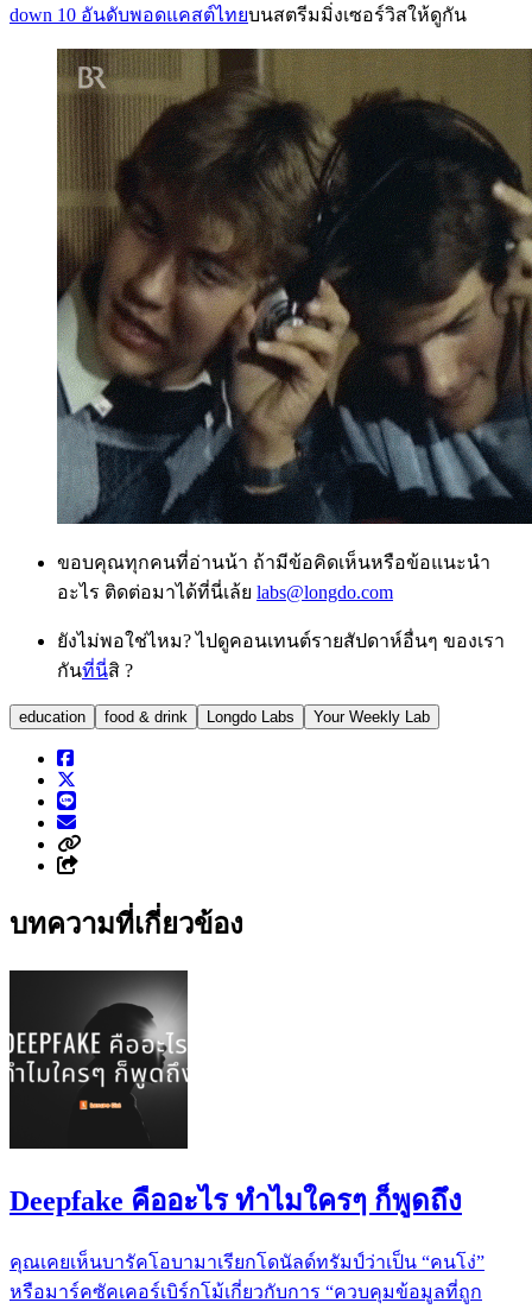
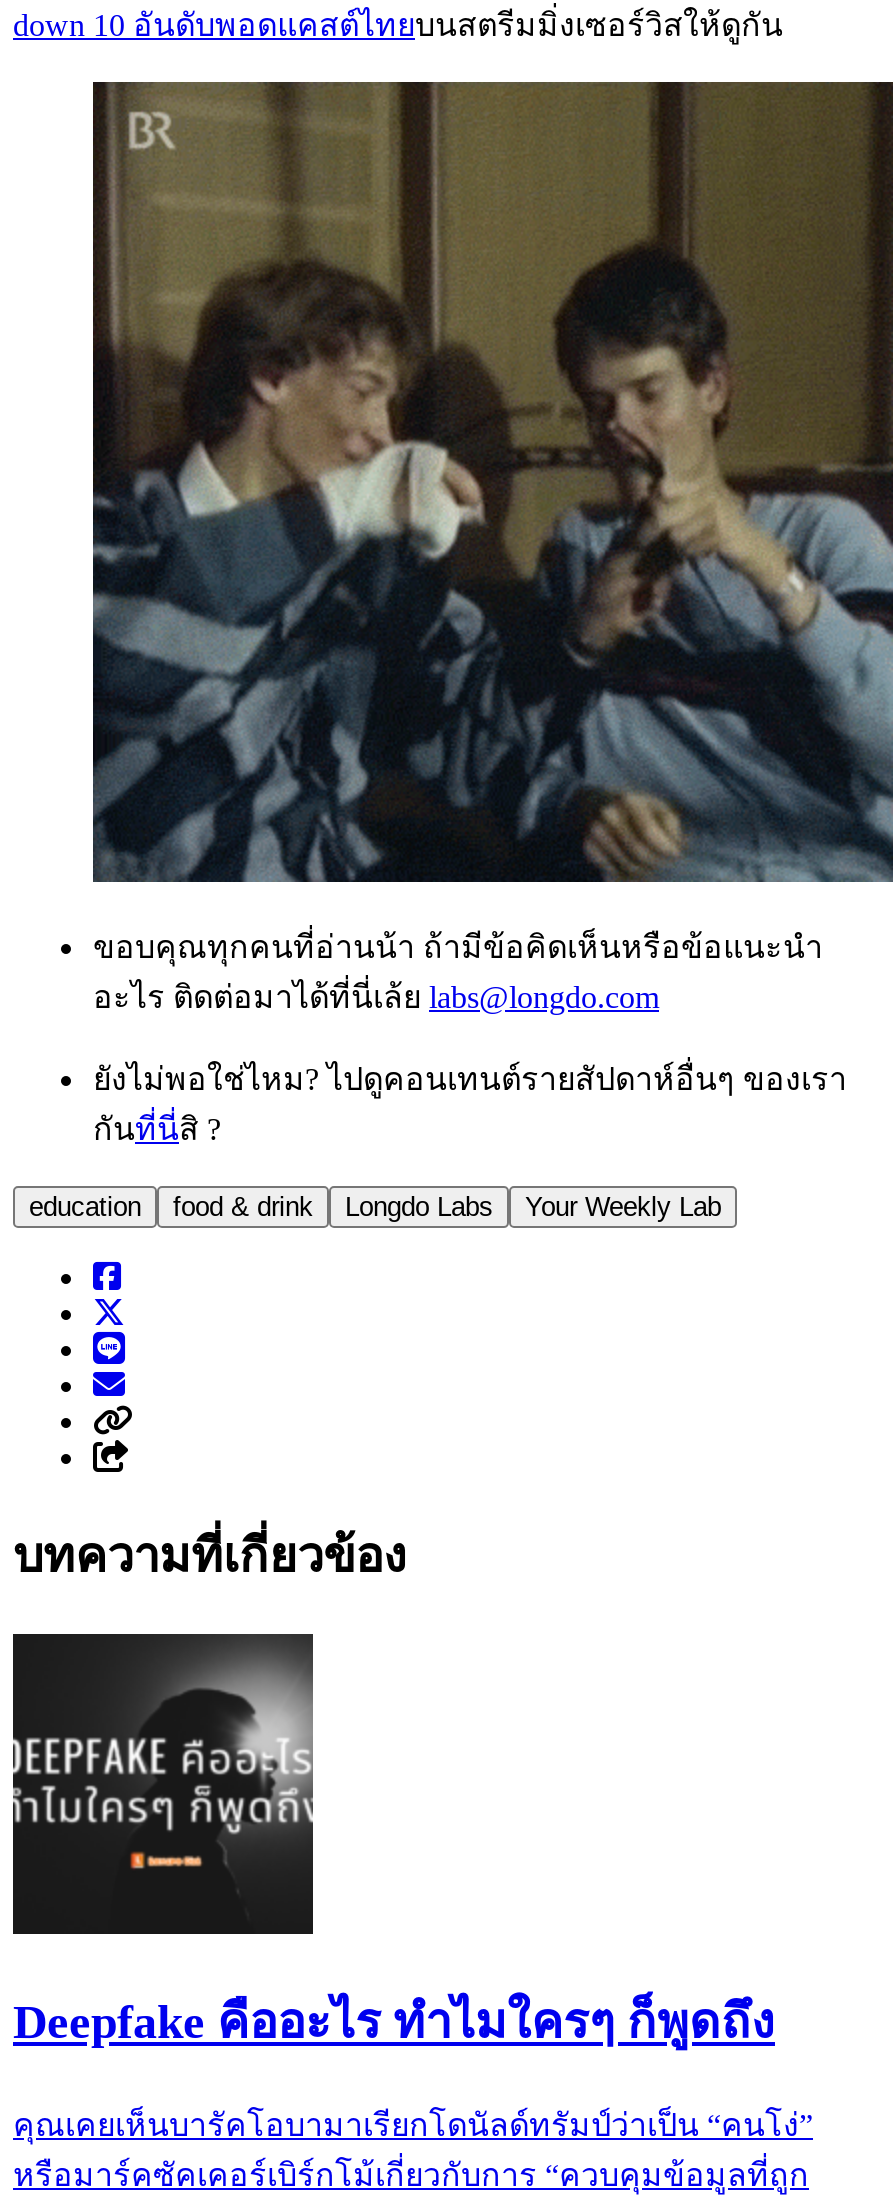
[56,49,528,525] [image] -> [93,82,887,884] [image]

